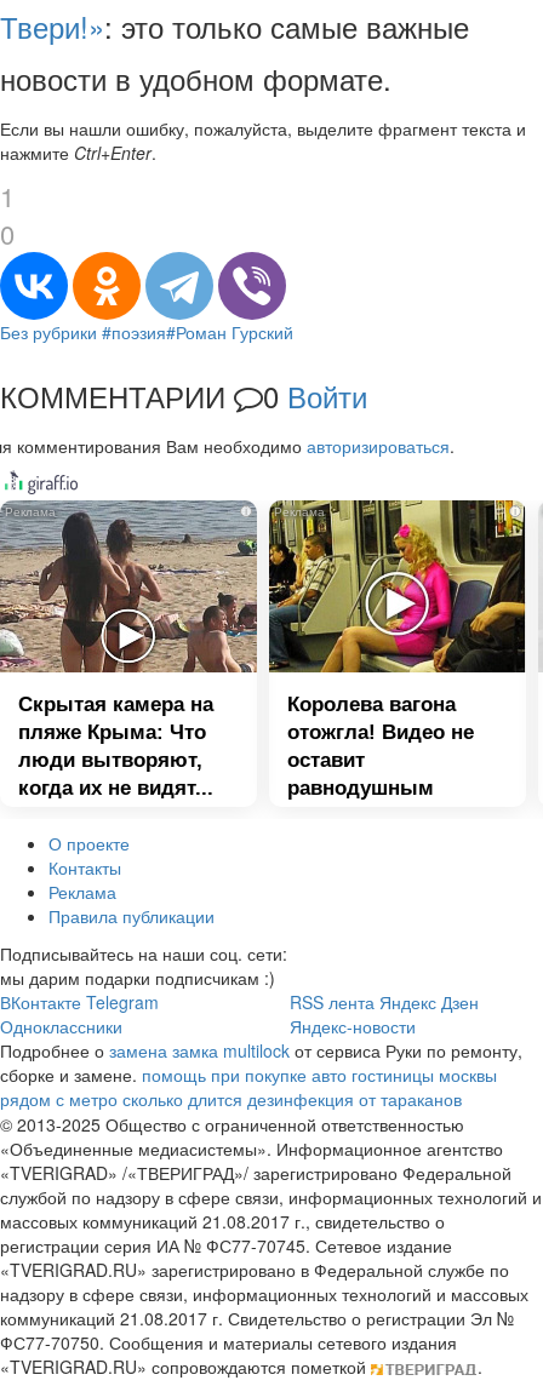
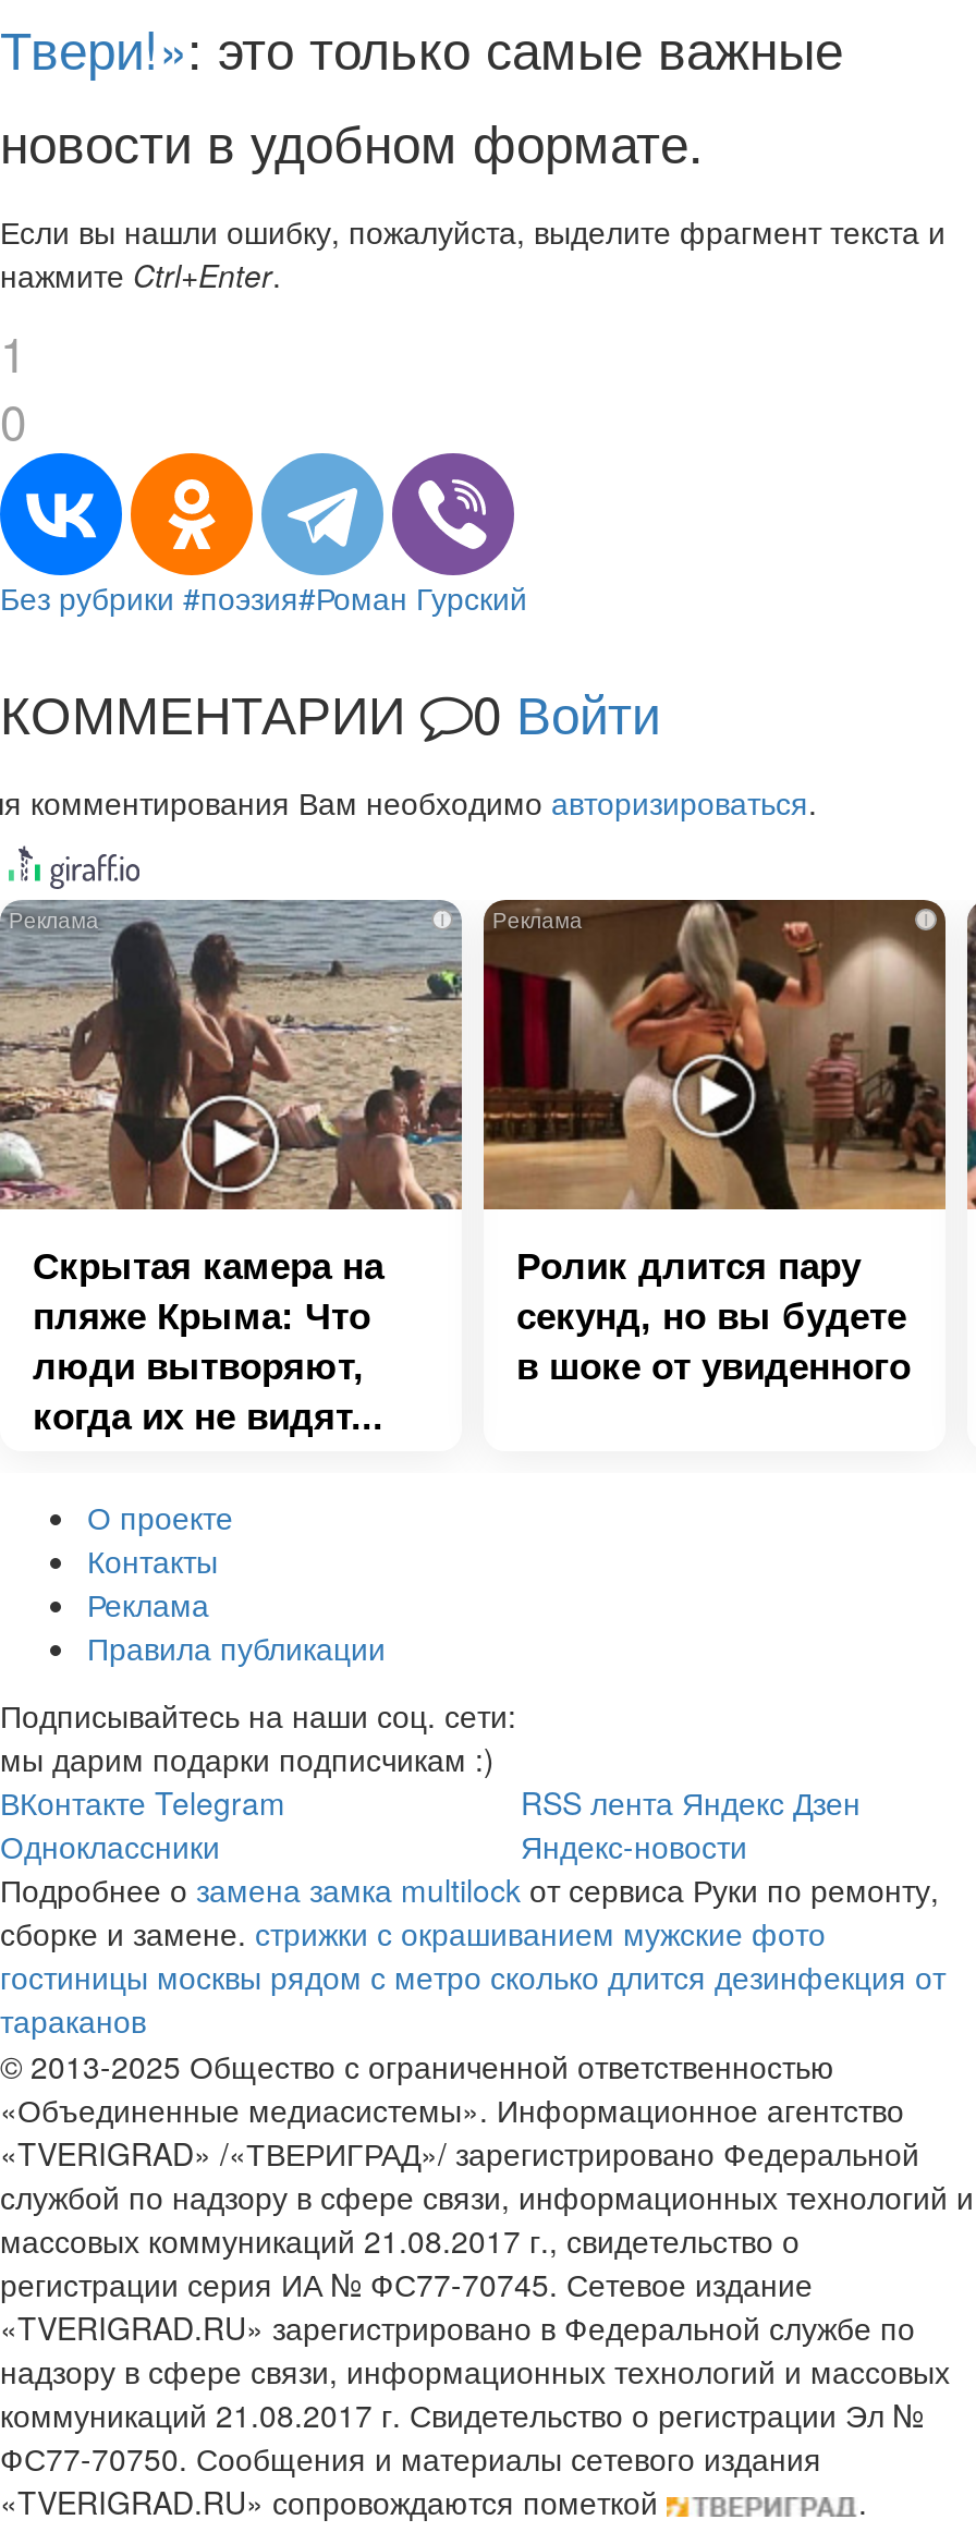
[268,499,526,799] [image] | Королева вагона | отожгла! Видео не | оставит | равнодушным -> [481,898,948,1388] [image] | Ролик длится пару | секунд, но вы будете | в шоке от увиденного
[0,1062,497,1111] сборке и замене. помощь при покупке авто гостиницы москвы | рядом с метро сколько длится дезинфекция от тараканов -> [0,1911,945,2041] сборке и замене. стрижки с окрашиванием мужские фото | гостиницы москвы рядом с метро сколько длится дезинфекция от | тараканов

